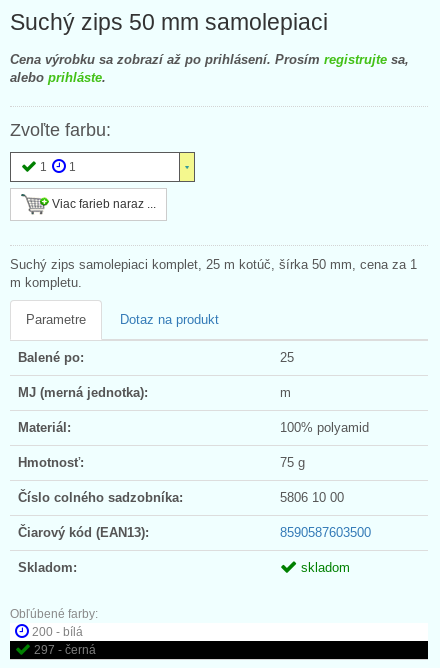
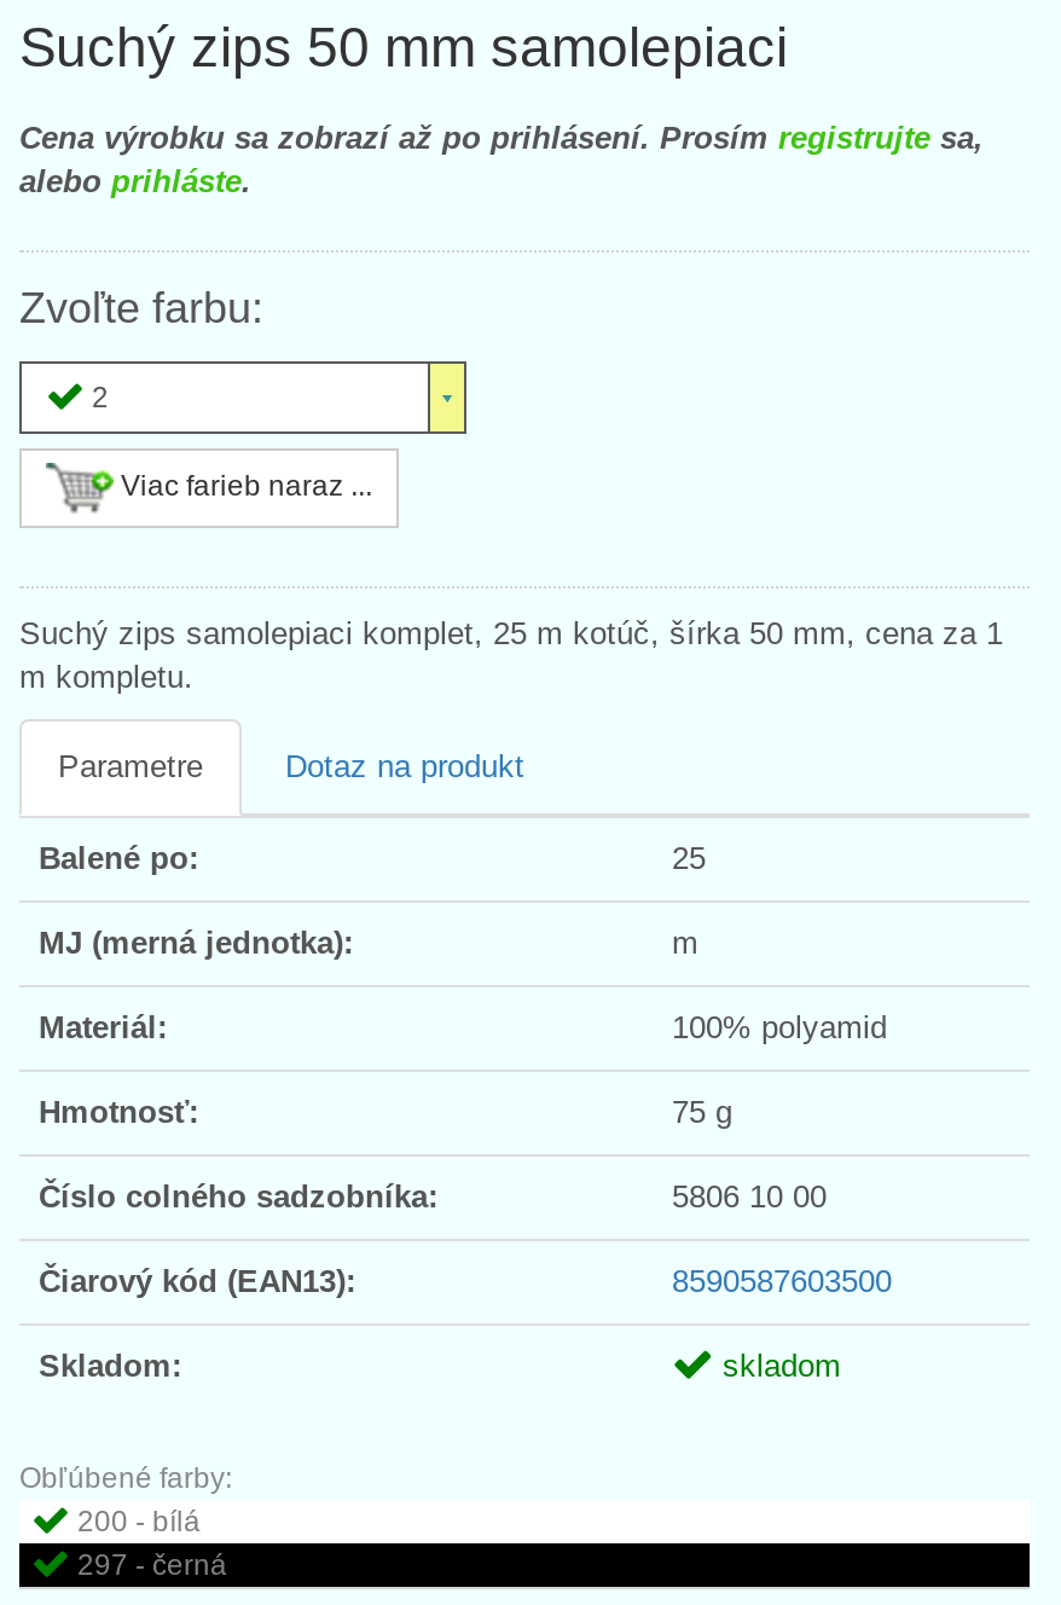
[40,159,76,173] 1 | 1 -> [92,379,109,413] 2

